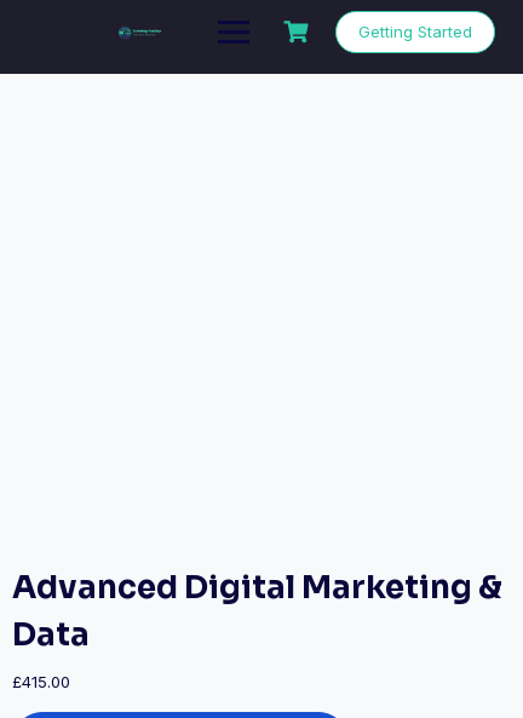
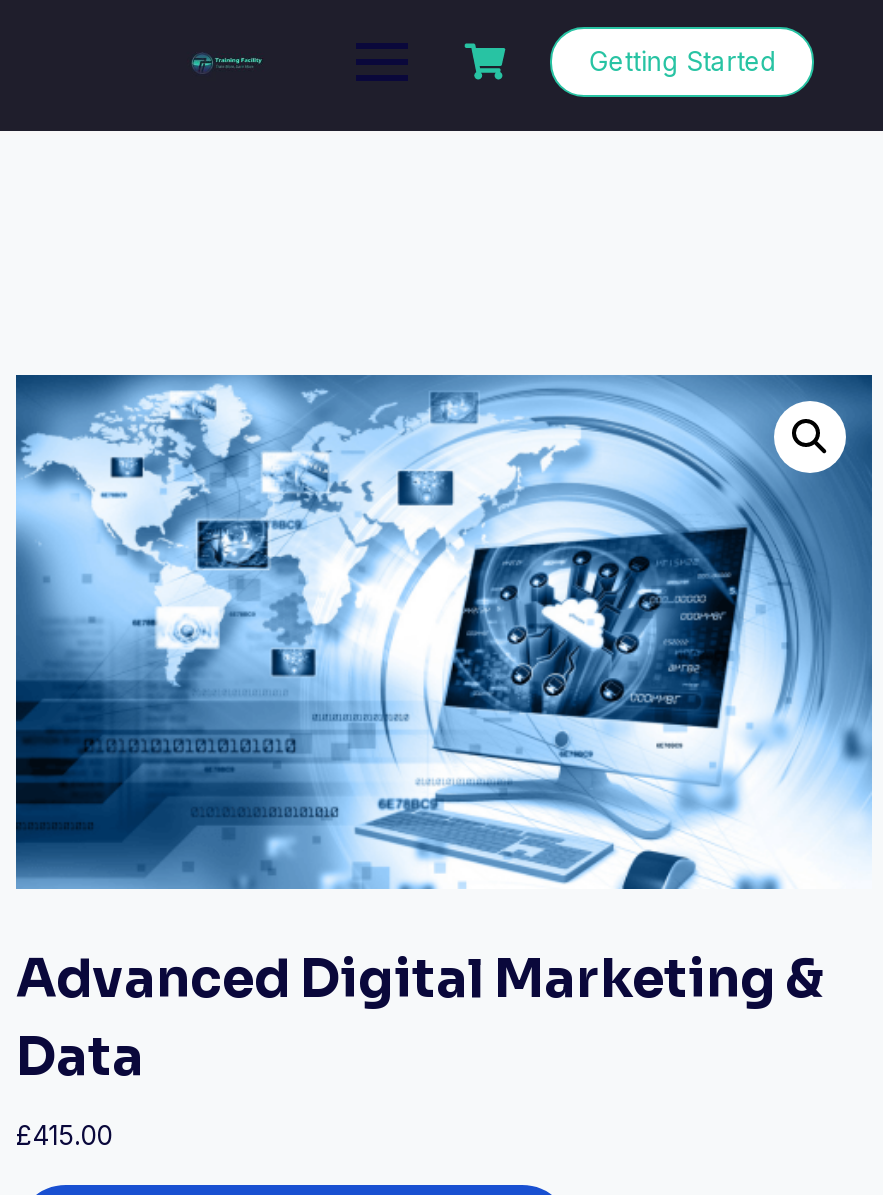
none -> [14,373,874,891] [image]

